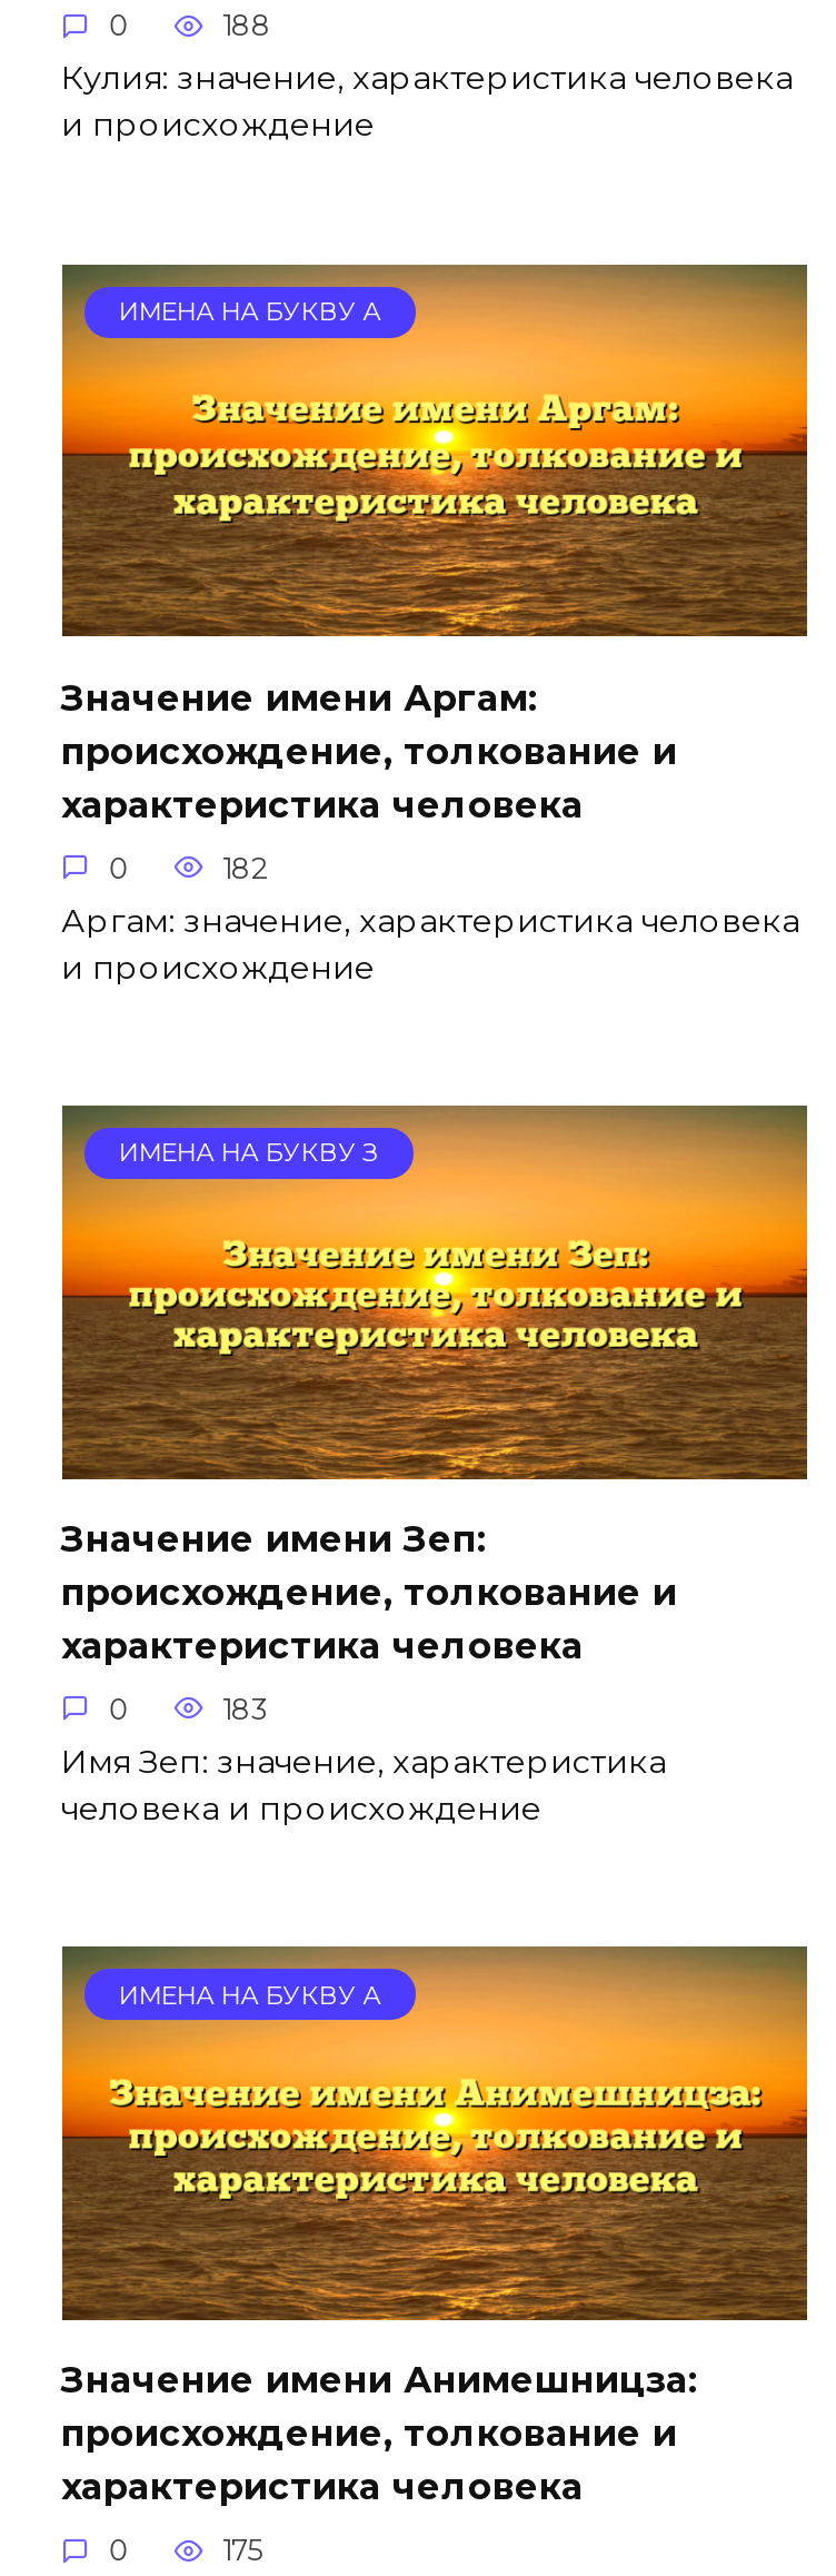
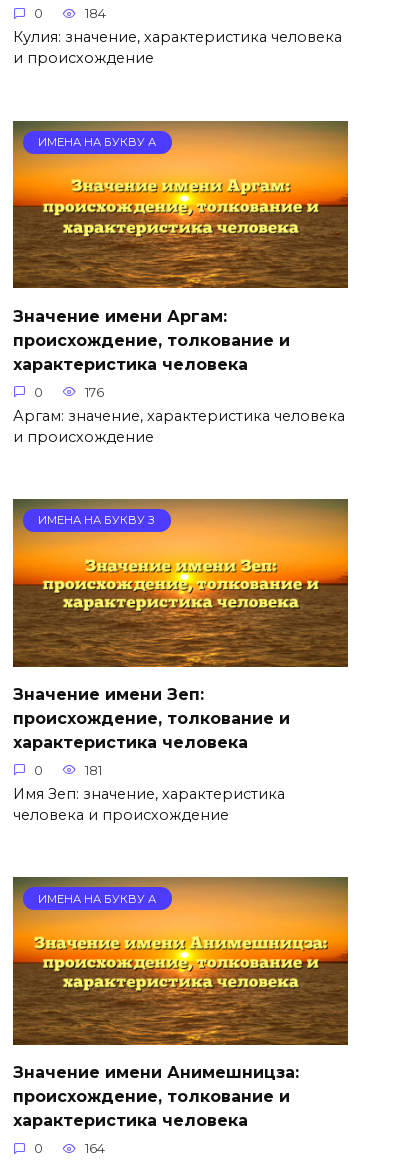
[222,10,271,43] 188 -> [85,6,106,21] 184
[222,851,267,885] 182 -> [85,385,104,400] 176
[222,1693,269,1726] 183 -> [85,763,102,778] 181
[222,2534,262,2568] 175 -> [85,1141,105,1156] 164

